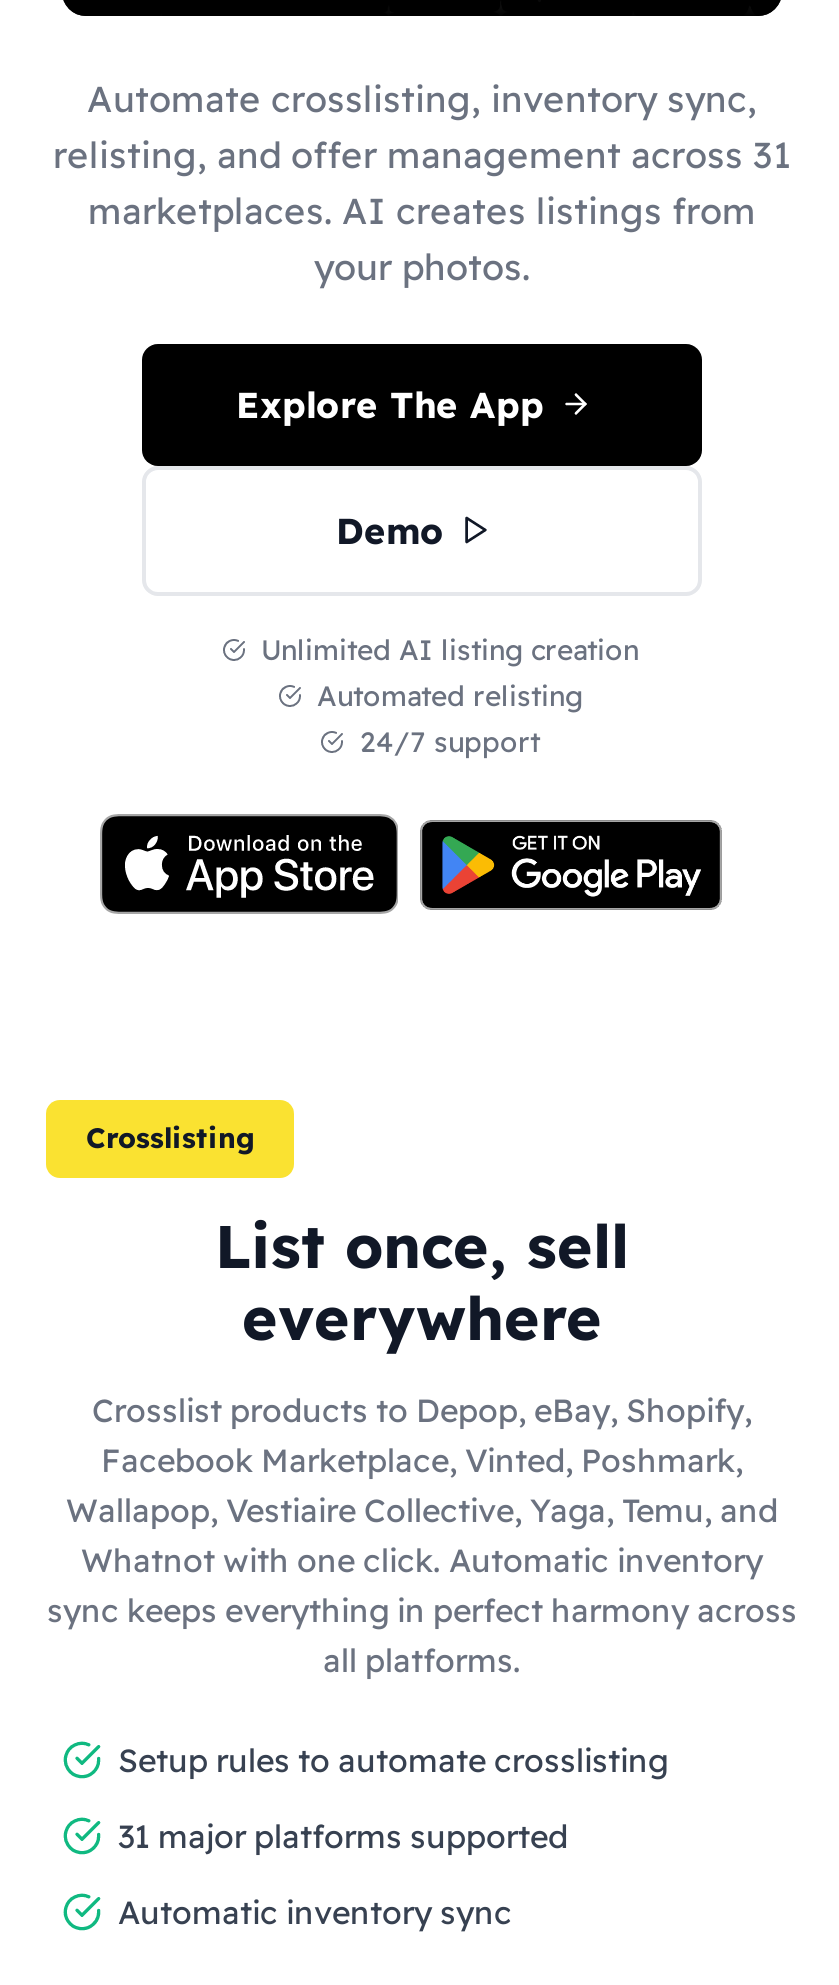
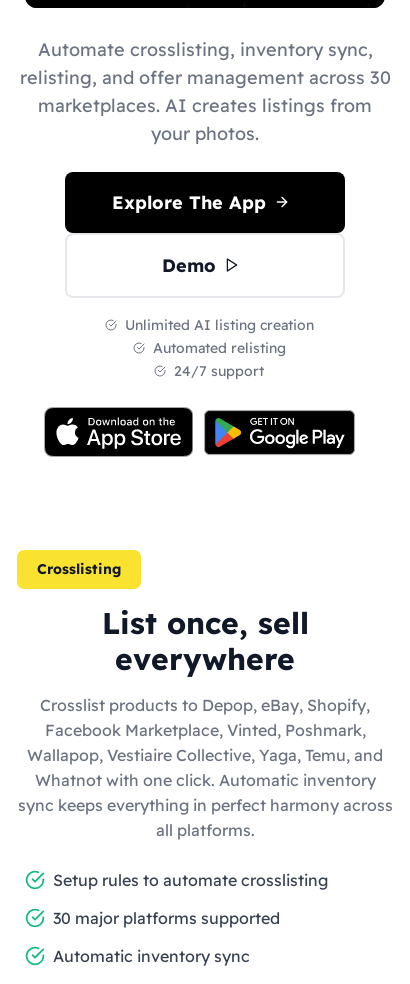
[53,131,791,177] relisting, and offer management across 31 -> [19,65,390,88] relisting, and offer management across 30
[118,1815,568,1855] 31 major platforms supported -> [53,907,280,927] 30 major platforms supported

